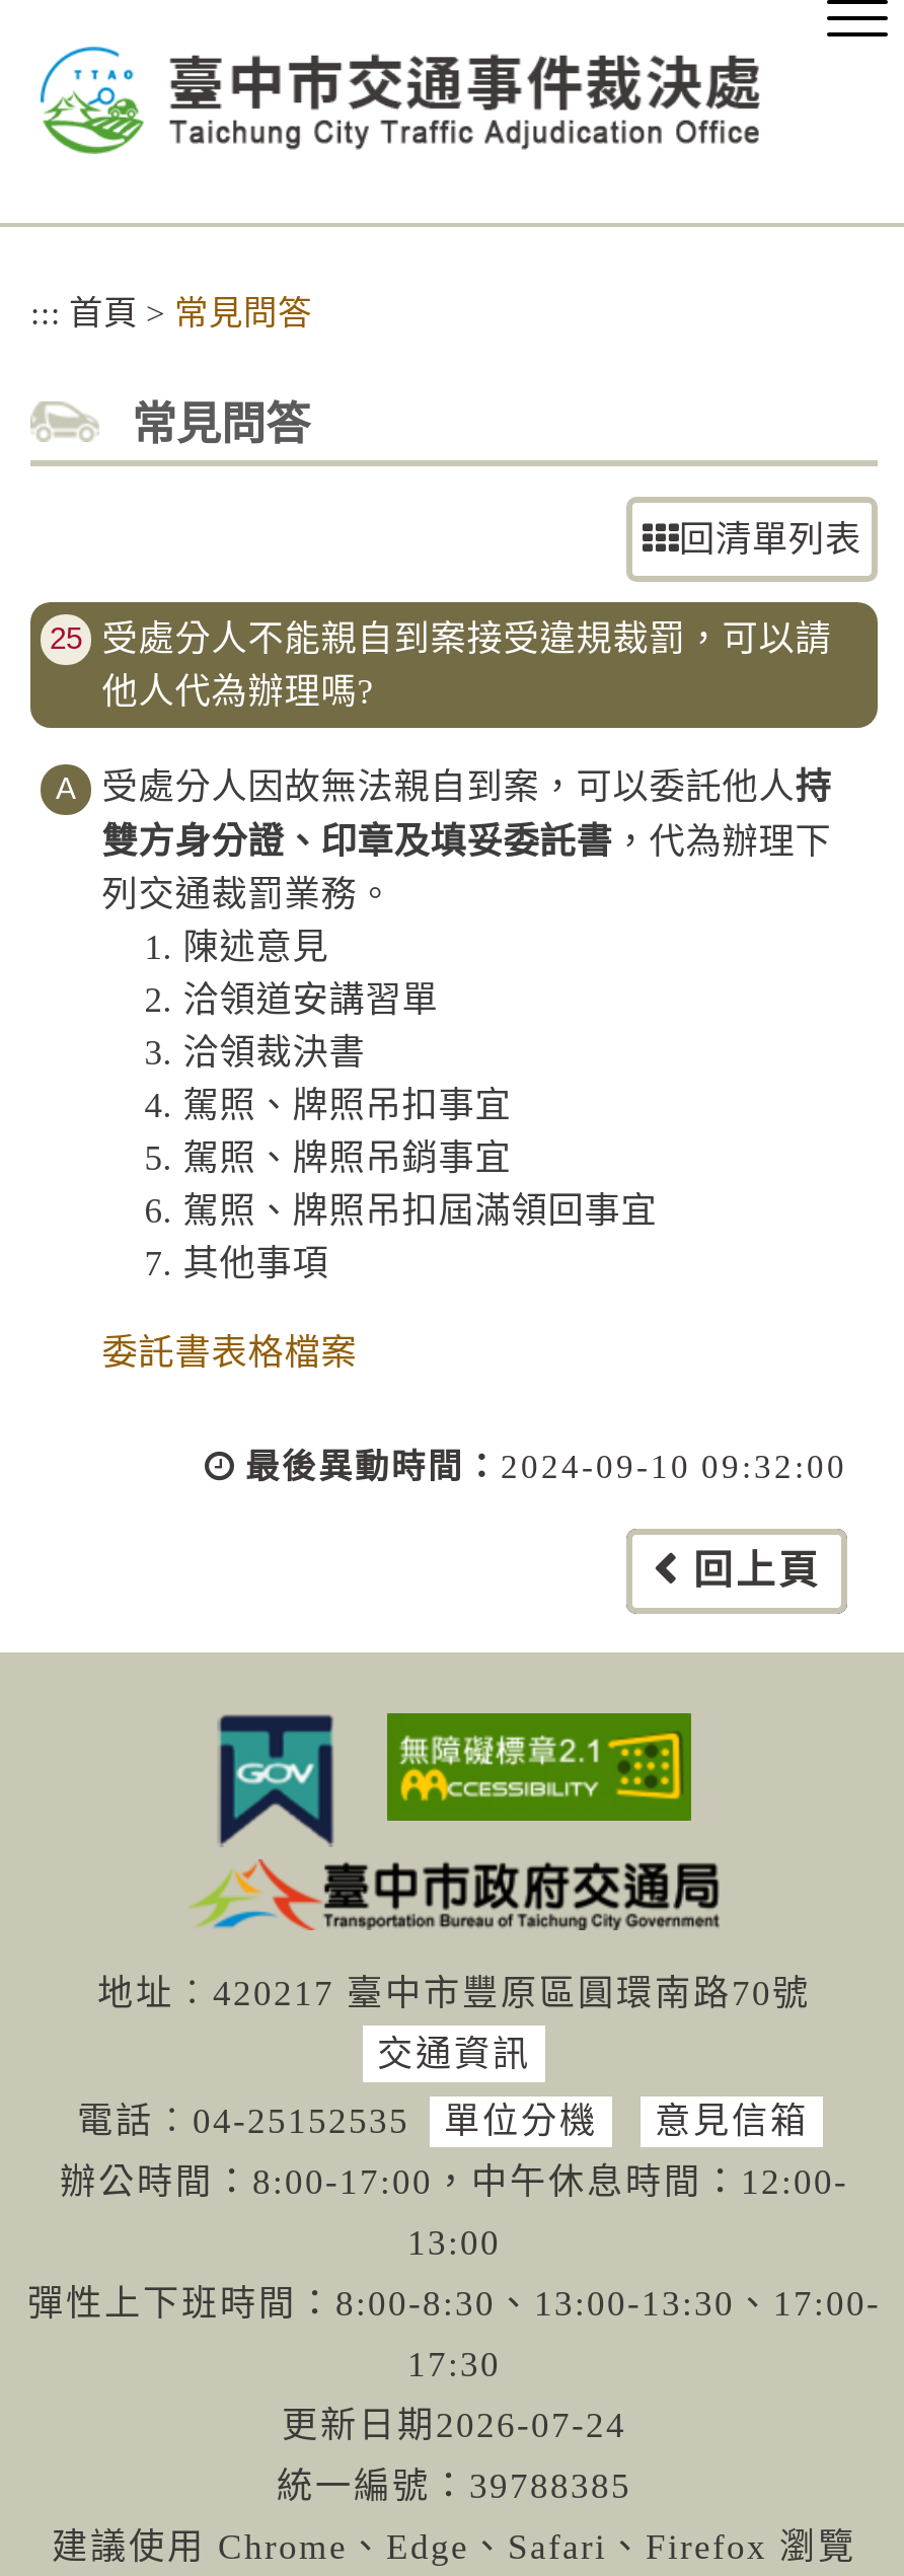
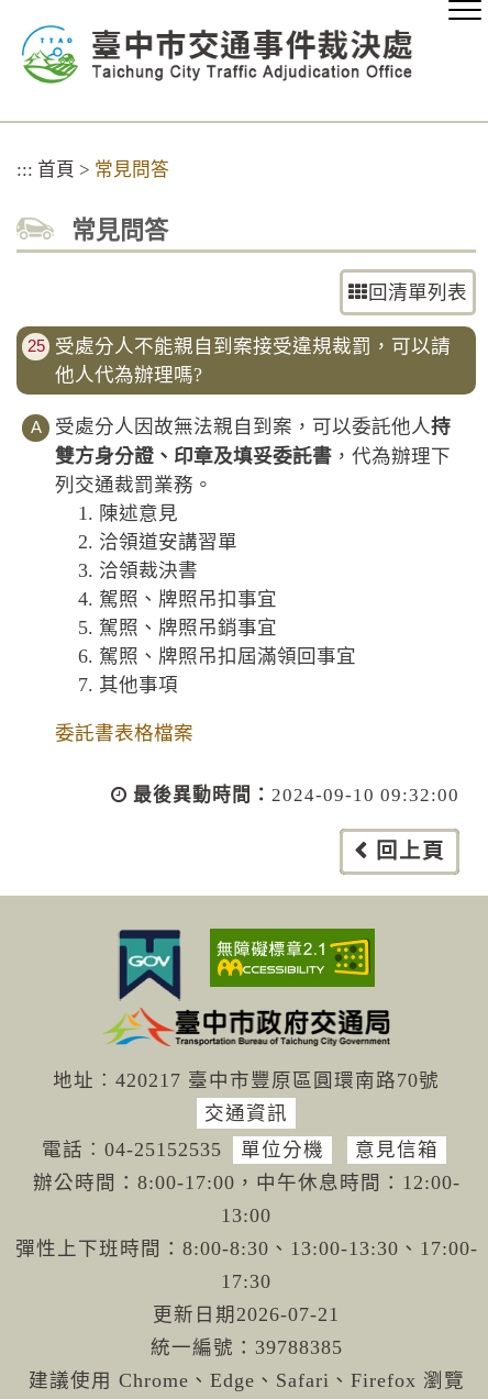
[282,2404,626,2445] 更新日期2026-07-24 -> [153,1303,340,1325] 更新日期2026-07-21

